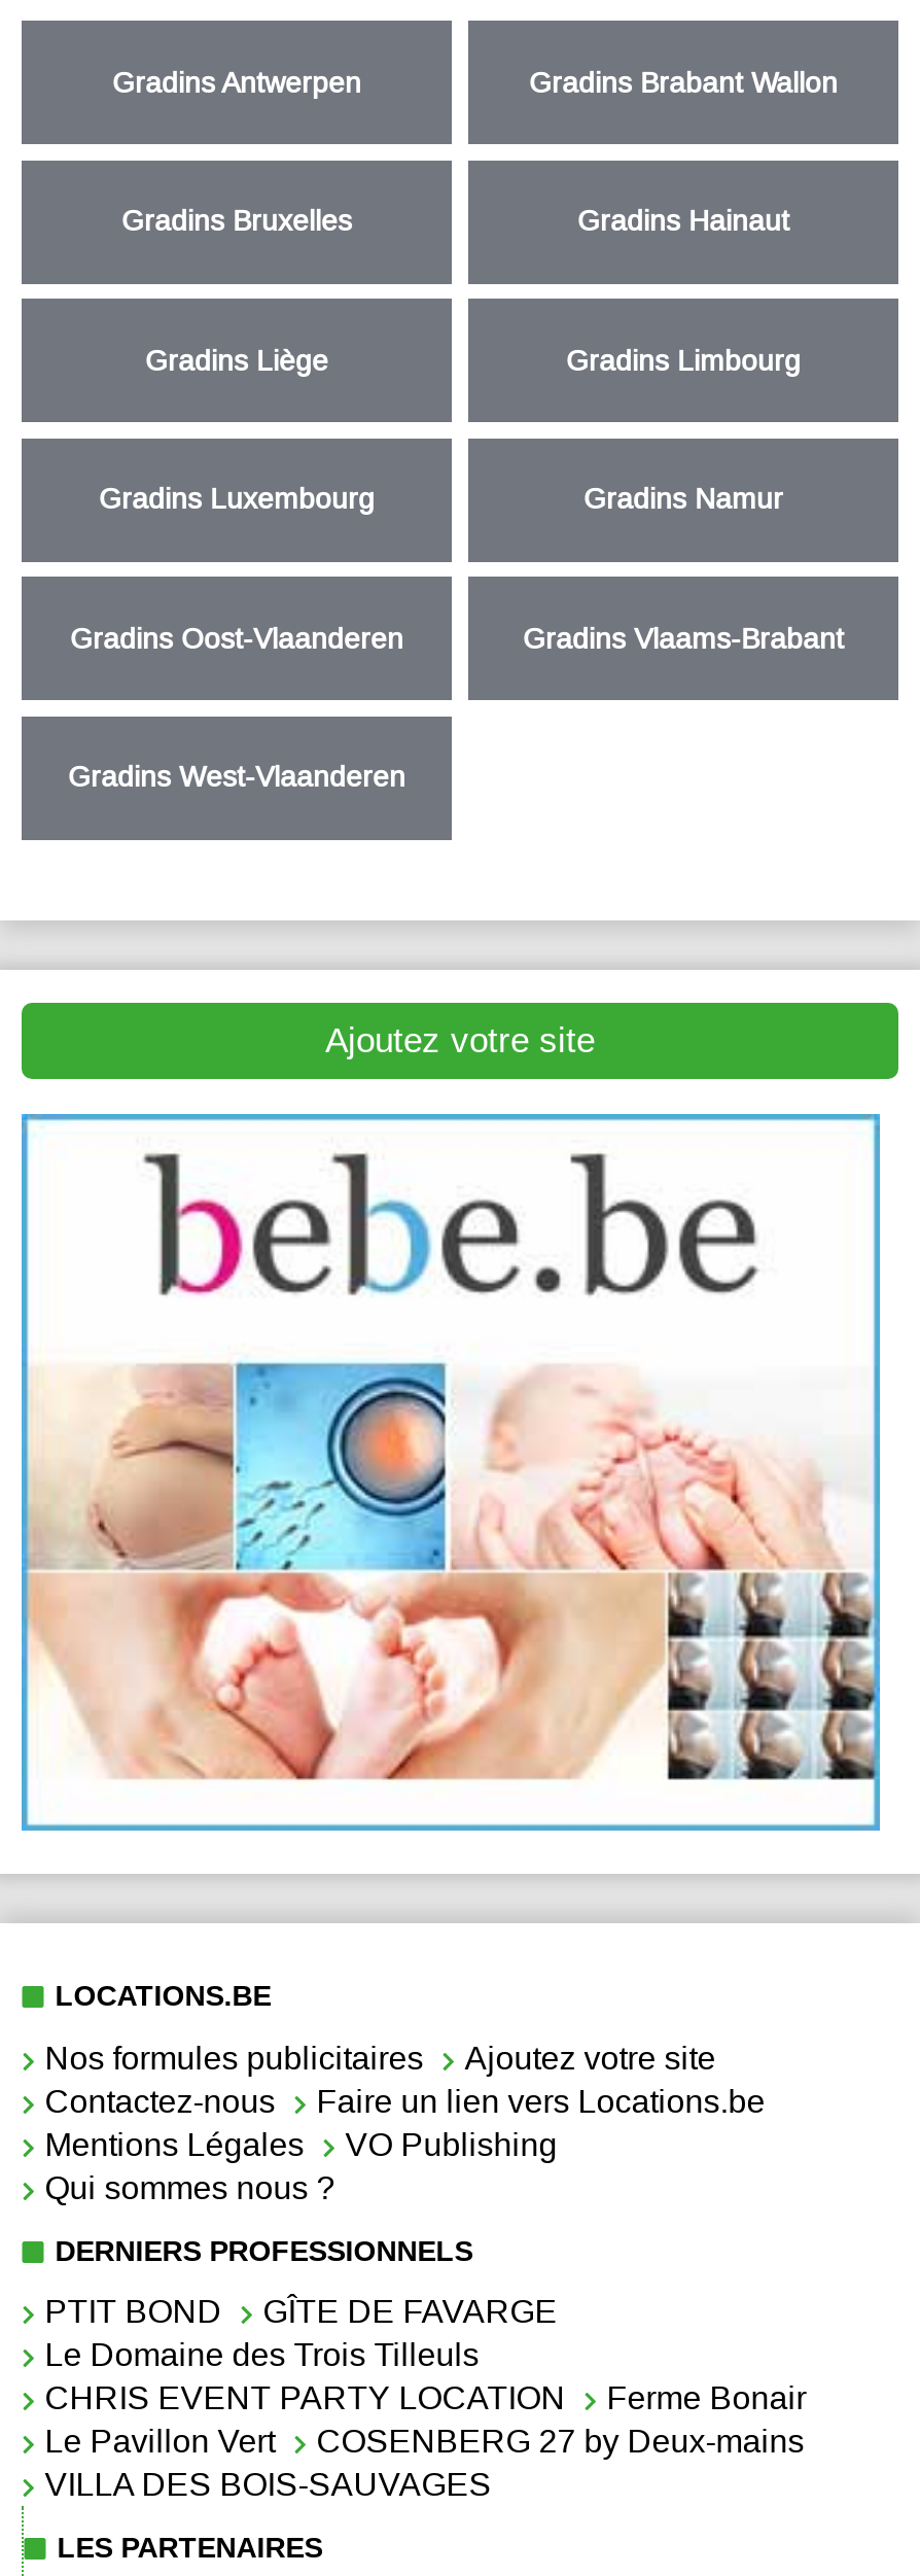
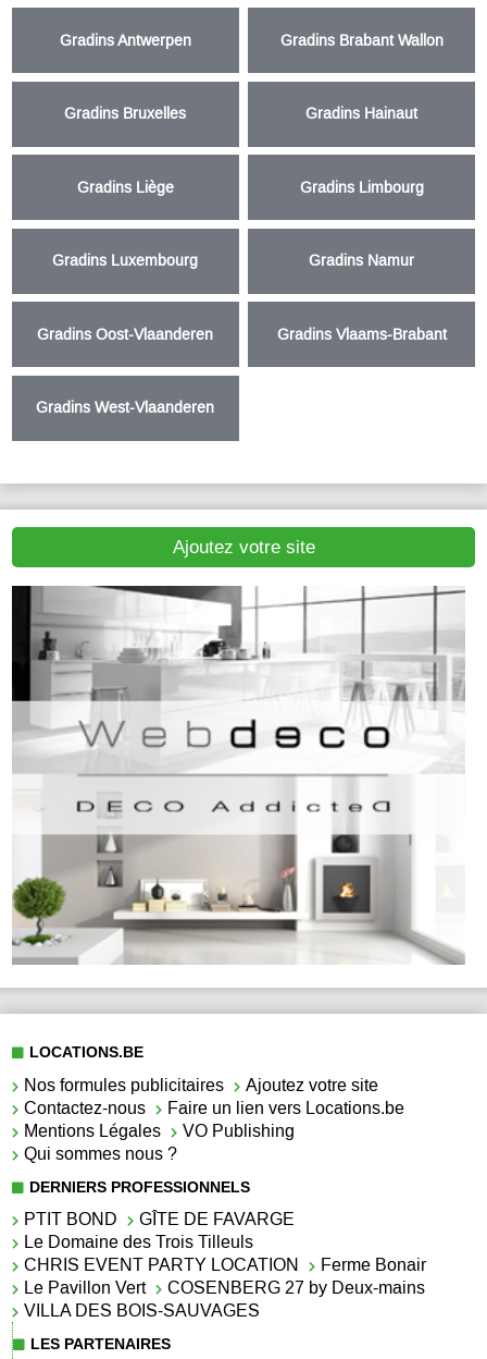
[20,1112,882,1833] [image] -> [11,585,466,966] [image]

